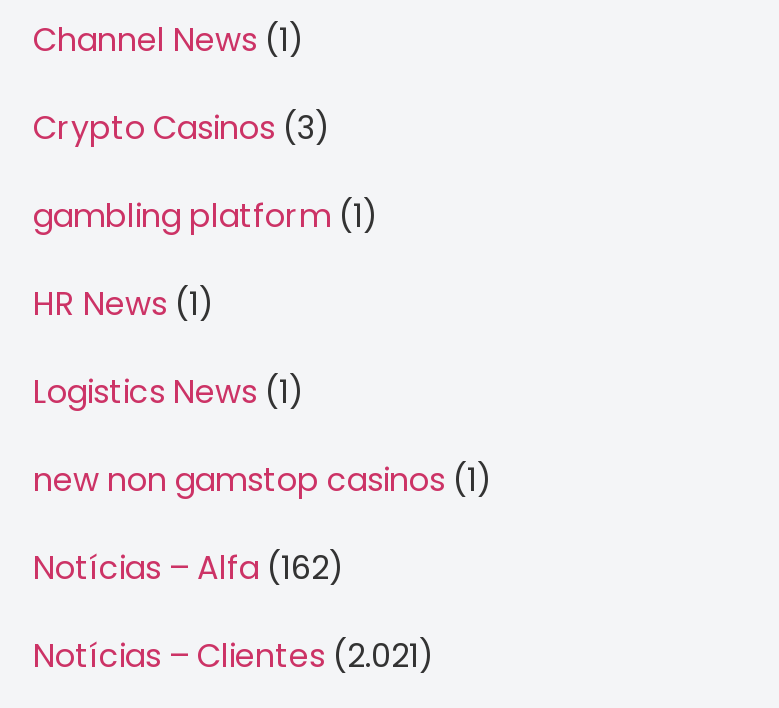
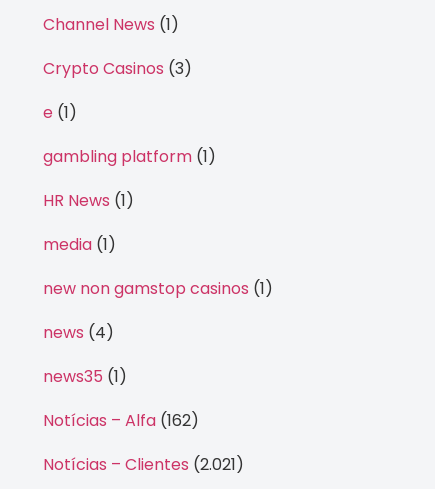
none -> [43,101,77,124] e (1)
[33,369,305,415] Logistics News (1) -> [43,233,116,256] media (1)
none -> [43,321,127,388] news (4) | news35 (1)

